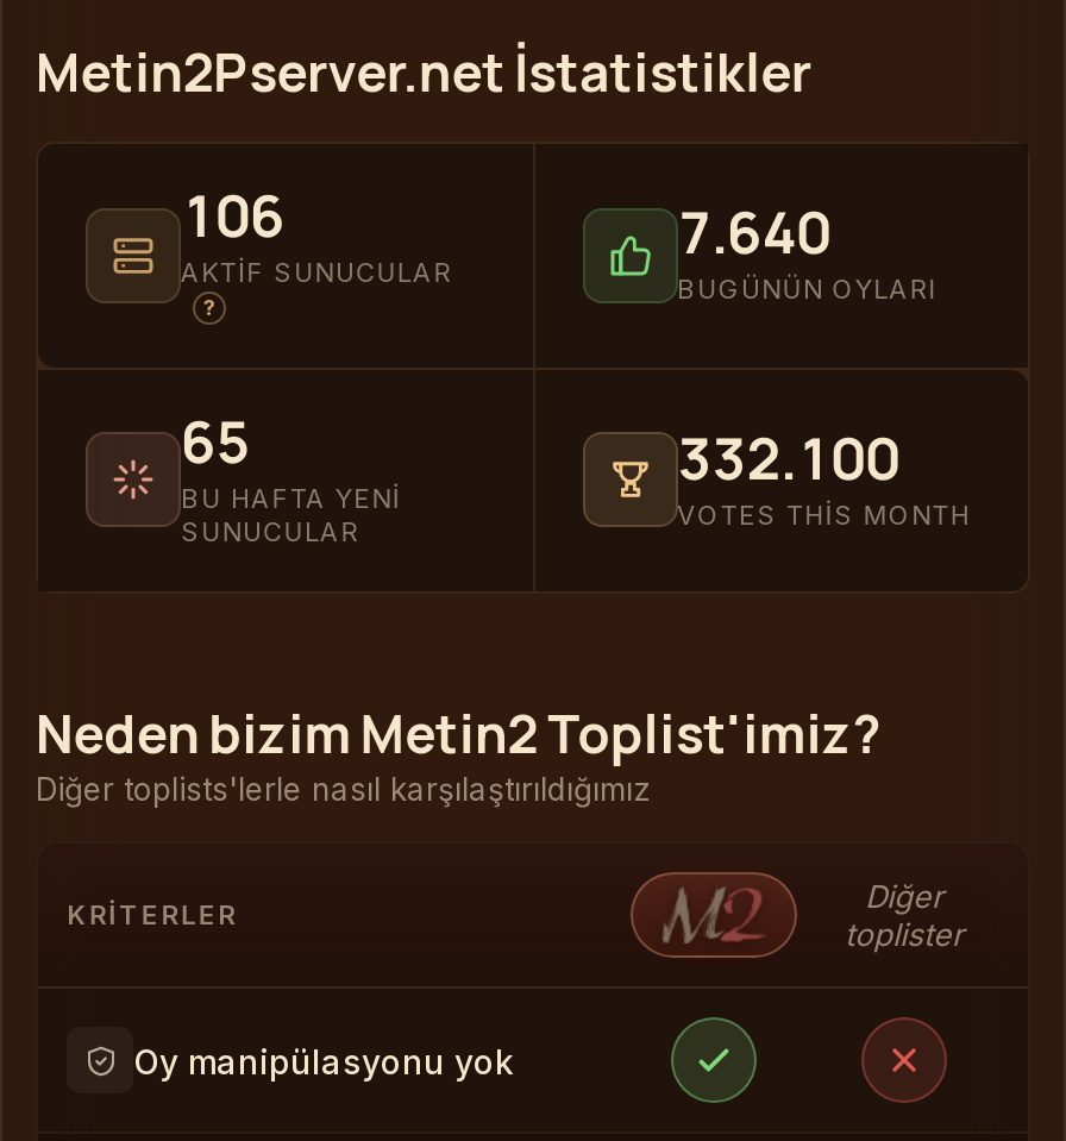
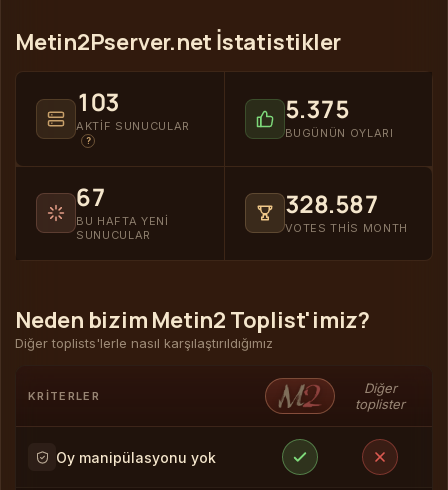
[181,174,285,253] 106 -> [76,85,120,118] 103
[677,192,831,271] 7.640 -> [284,92,349,125] 5.375
[181,400,250,479] 65 -> [76,180,105,213] 67
[677,417,900,495] 332.100 -> [284,187,378,220] 328.587

